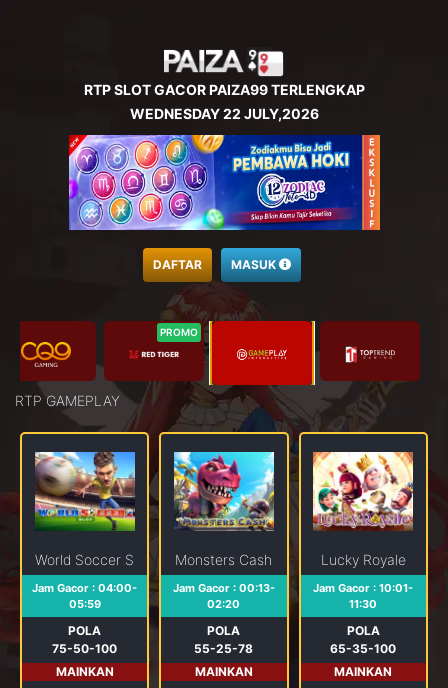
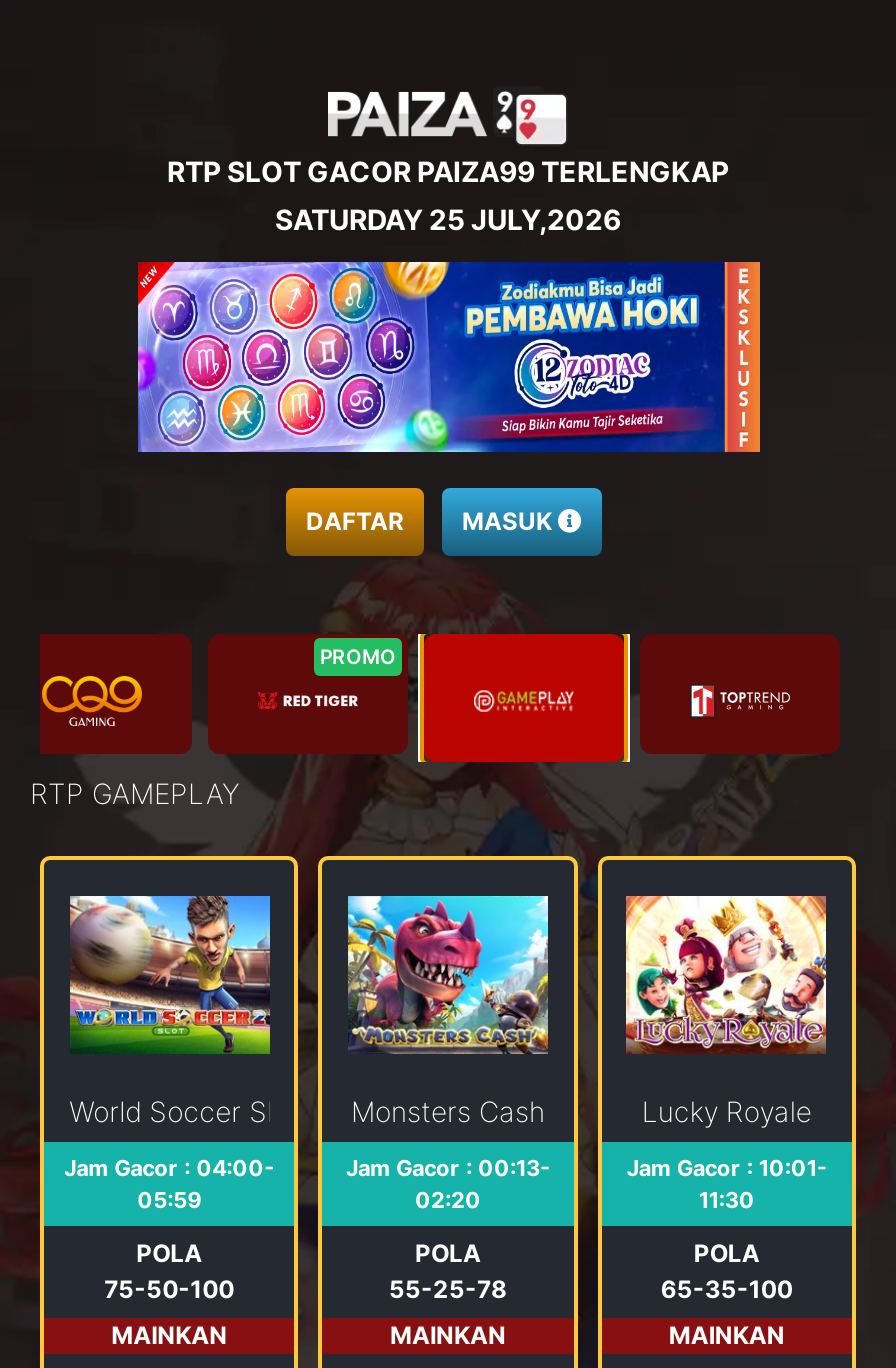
[129,105,318,122] WEDNESDAY 22 JULY,2026 -> [275,202,621,236] SATURDAY 25 JULY,2026

